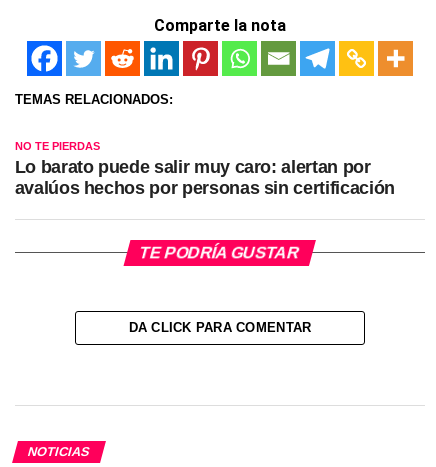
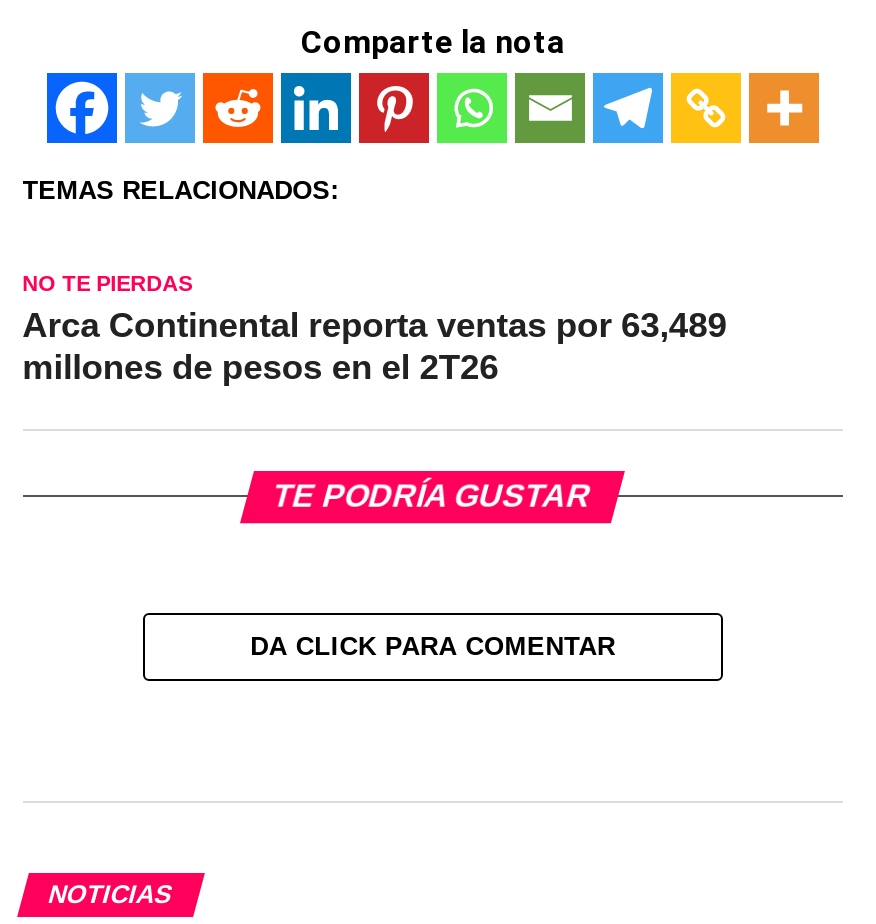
[15,157,395,198] Lo barato puede salir muy caro: alertan por | avalúos hechos por personas sin certificación -> [22,306,727,388] Arca Continental reporta ventas por 63,489 | millones de pesos en el 2T26

